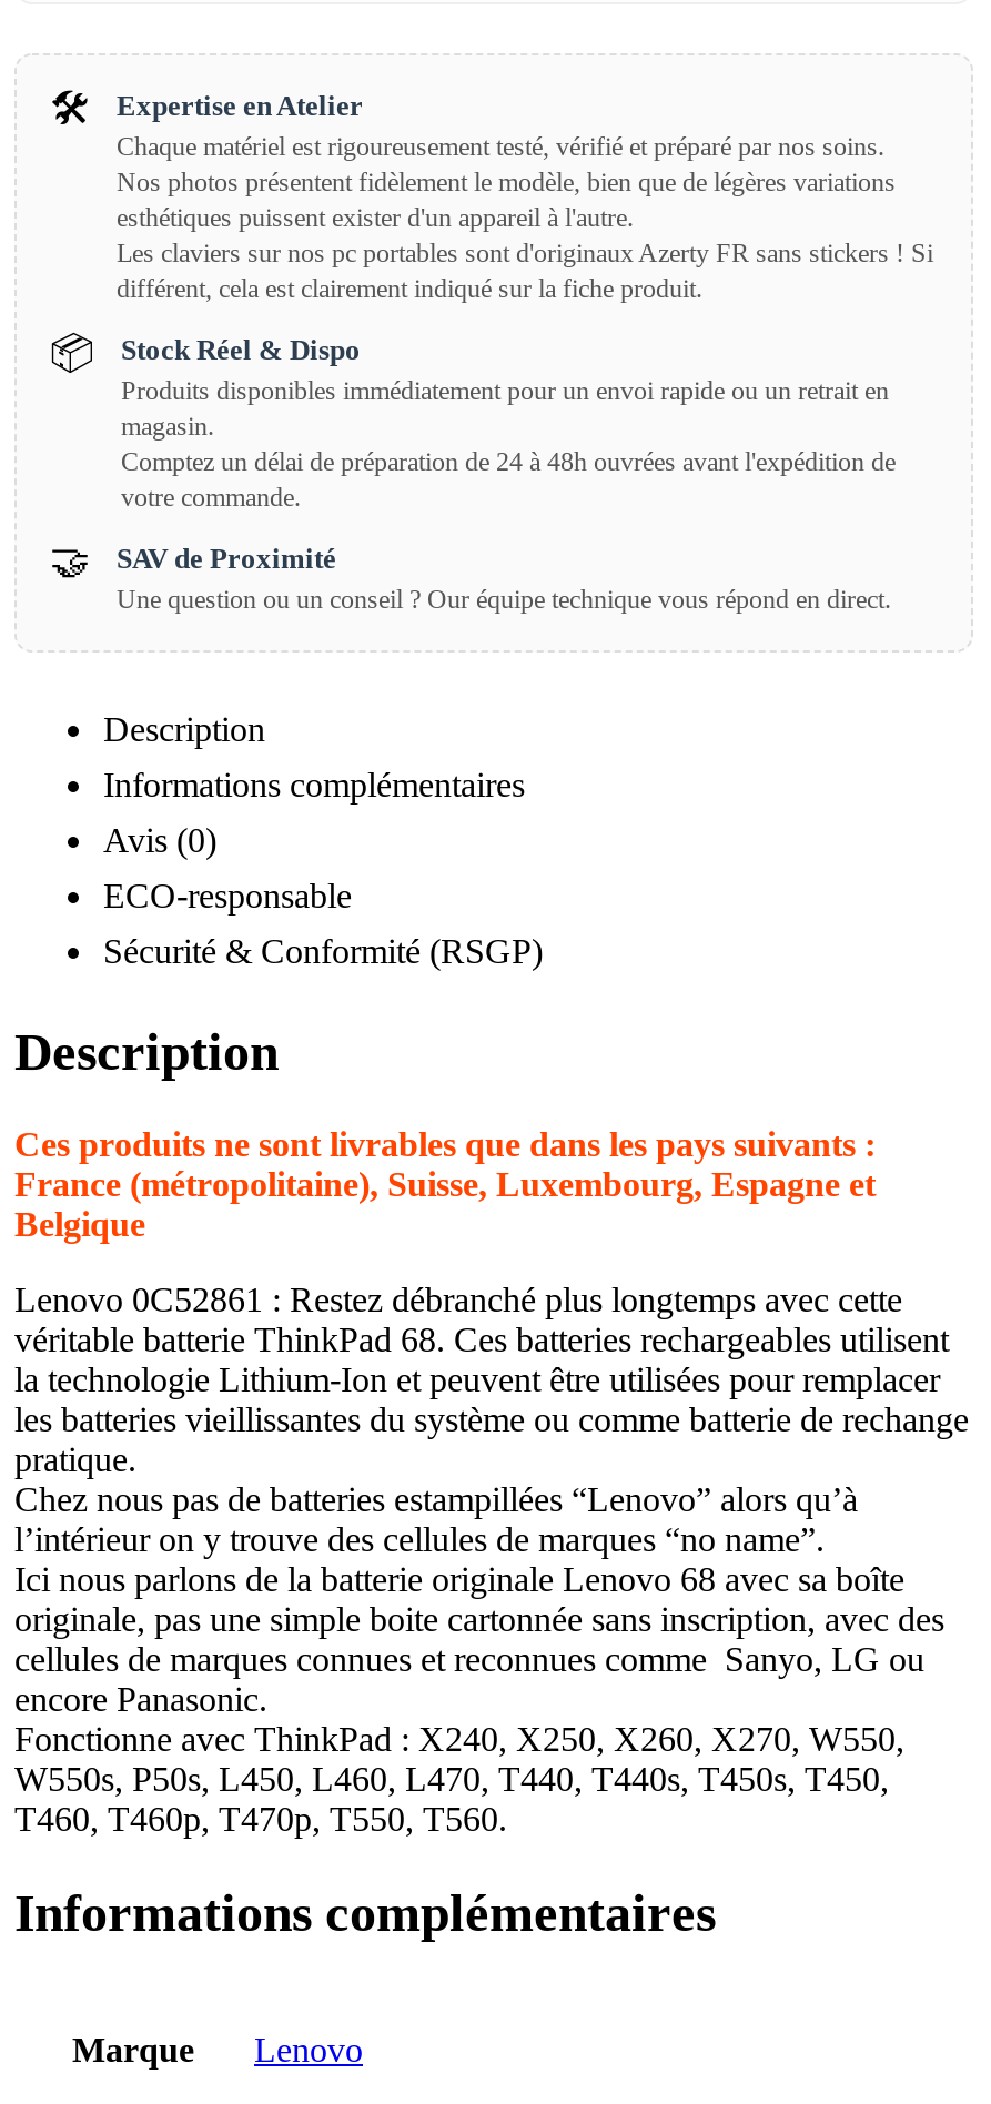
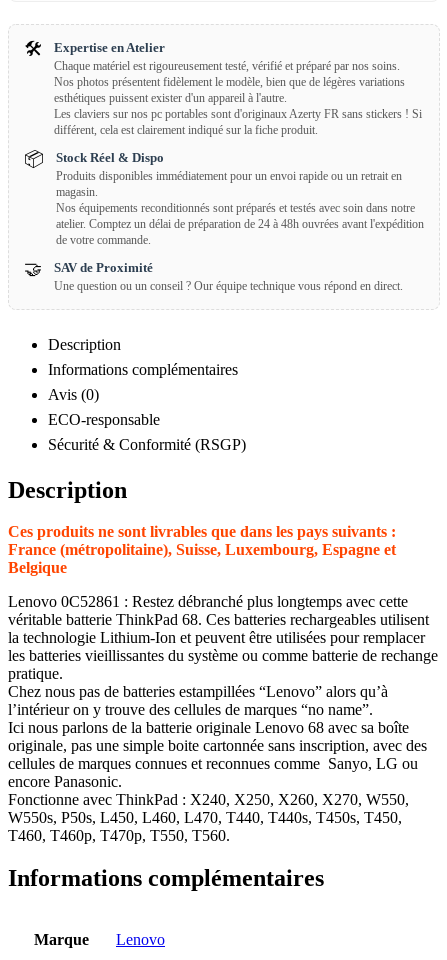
[121,445,896,512] Comptez un délai de préparation de 24 à 48h ouvrées avant l'expédition de | votre commande. -> [56,201,424,247] Nos équipements reconditionnés sont préparés et testés avec soin dans notre | atelier. Comptez un délai de préparation de 24 à 48h ouvrées avant l'expédition | de votre commande.

